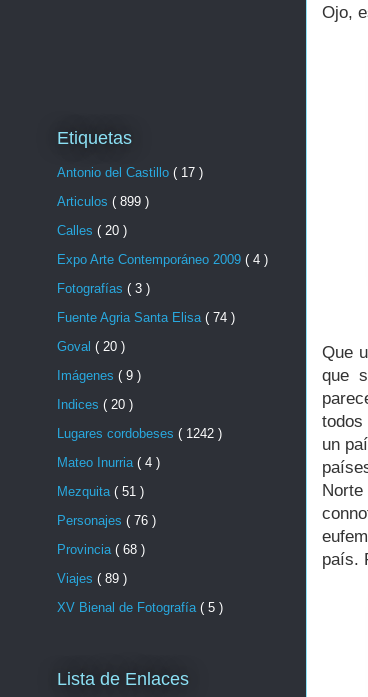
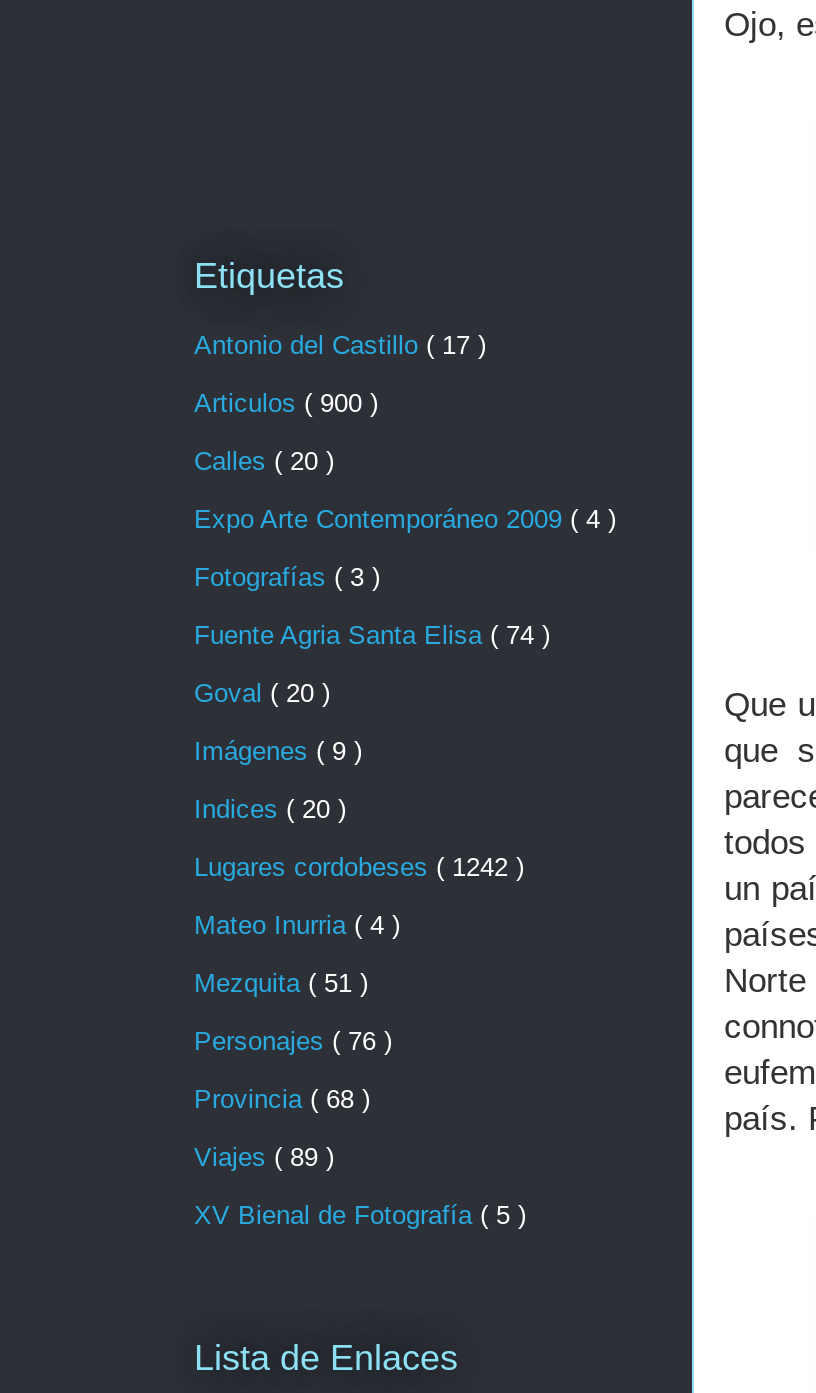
[57,193,149,208] Articulos ( 899 ) -> [194,387,378,417] Articulos ( 900 )

